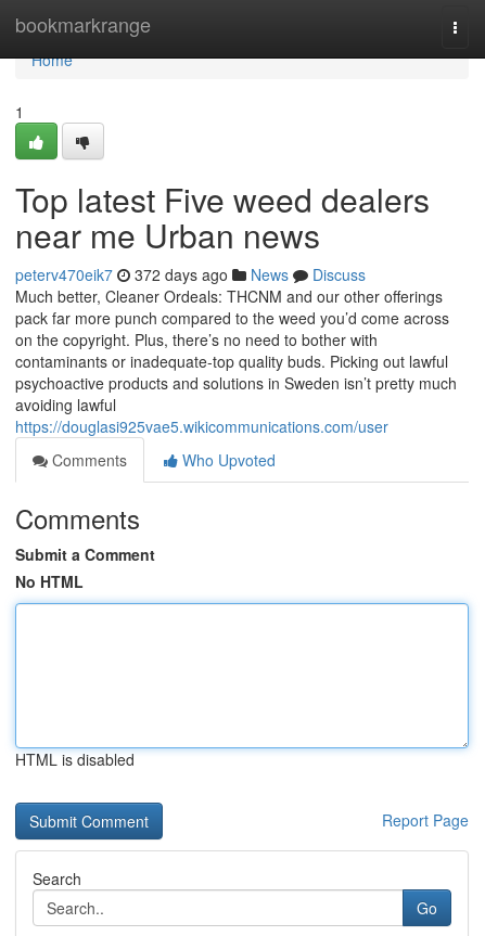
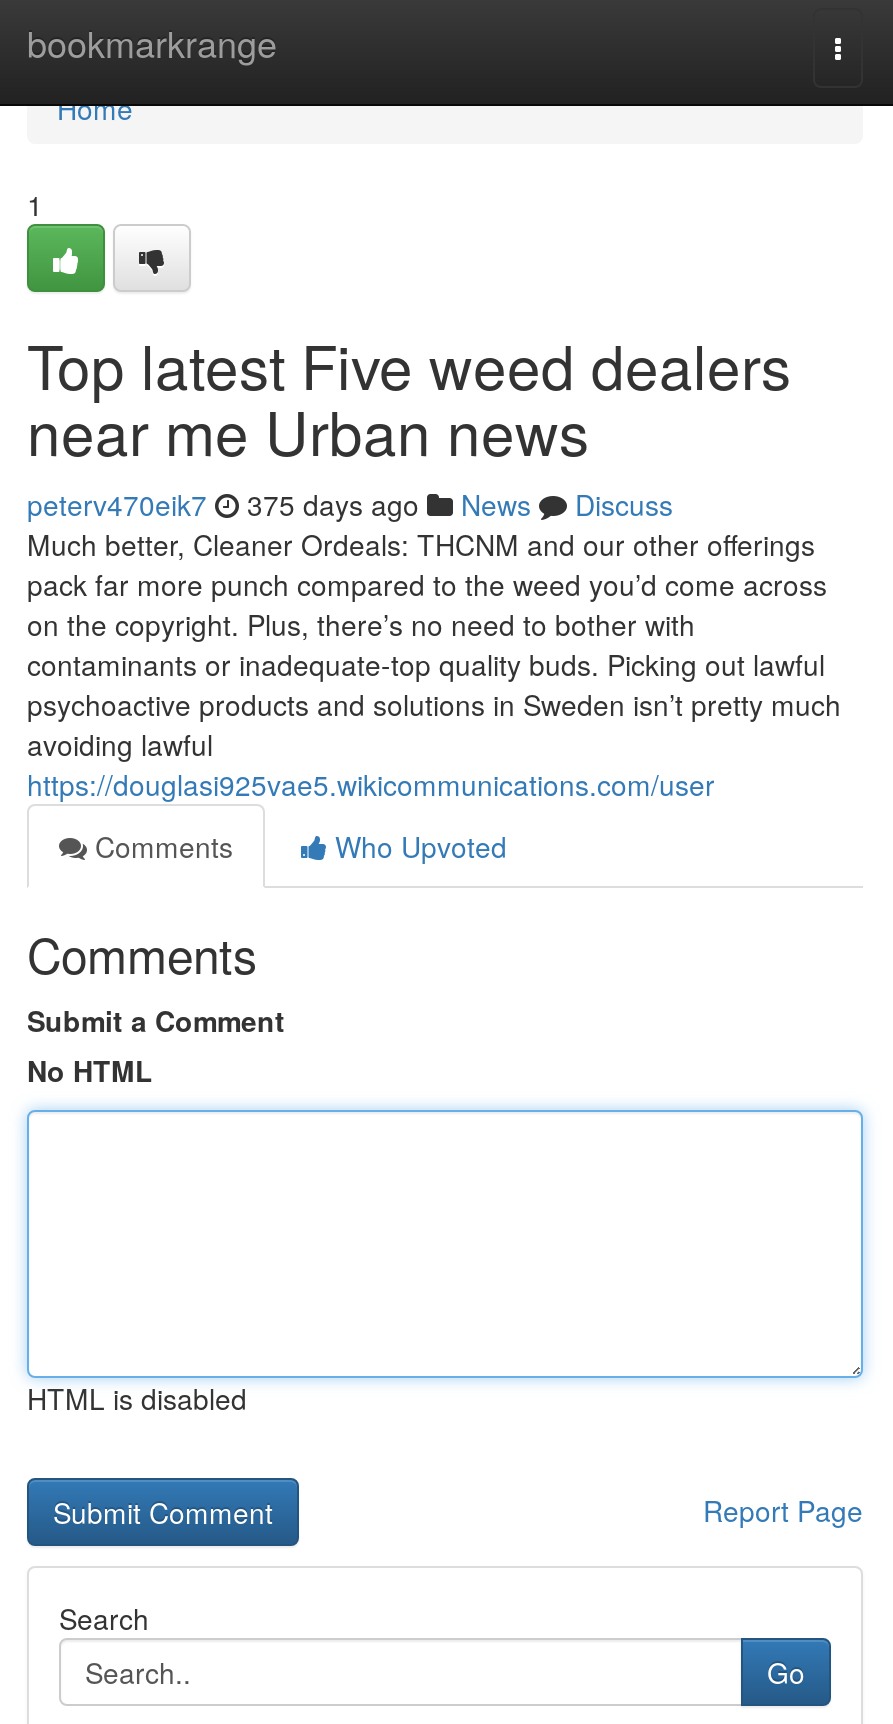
[15,264,366,285] peterv470eik7 372 days ago News Discuss -> [27,484,673,524] peterv470eik7 375 days ago News Discuss

